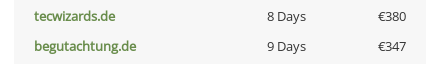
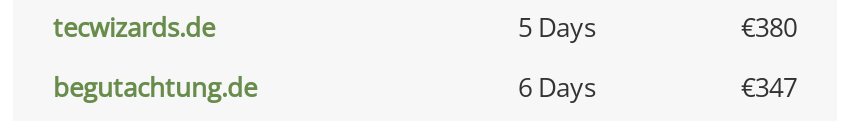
[266,7,305,25] 8 Days -> [518,9,596,45] 5 Days
[266,37,305,55] 9 Days -> [518,69,596,105] 6 Days

